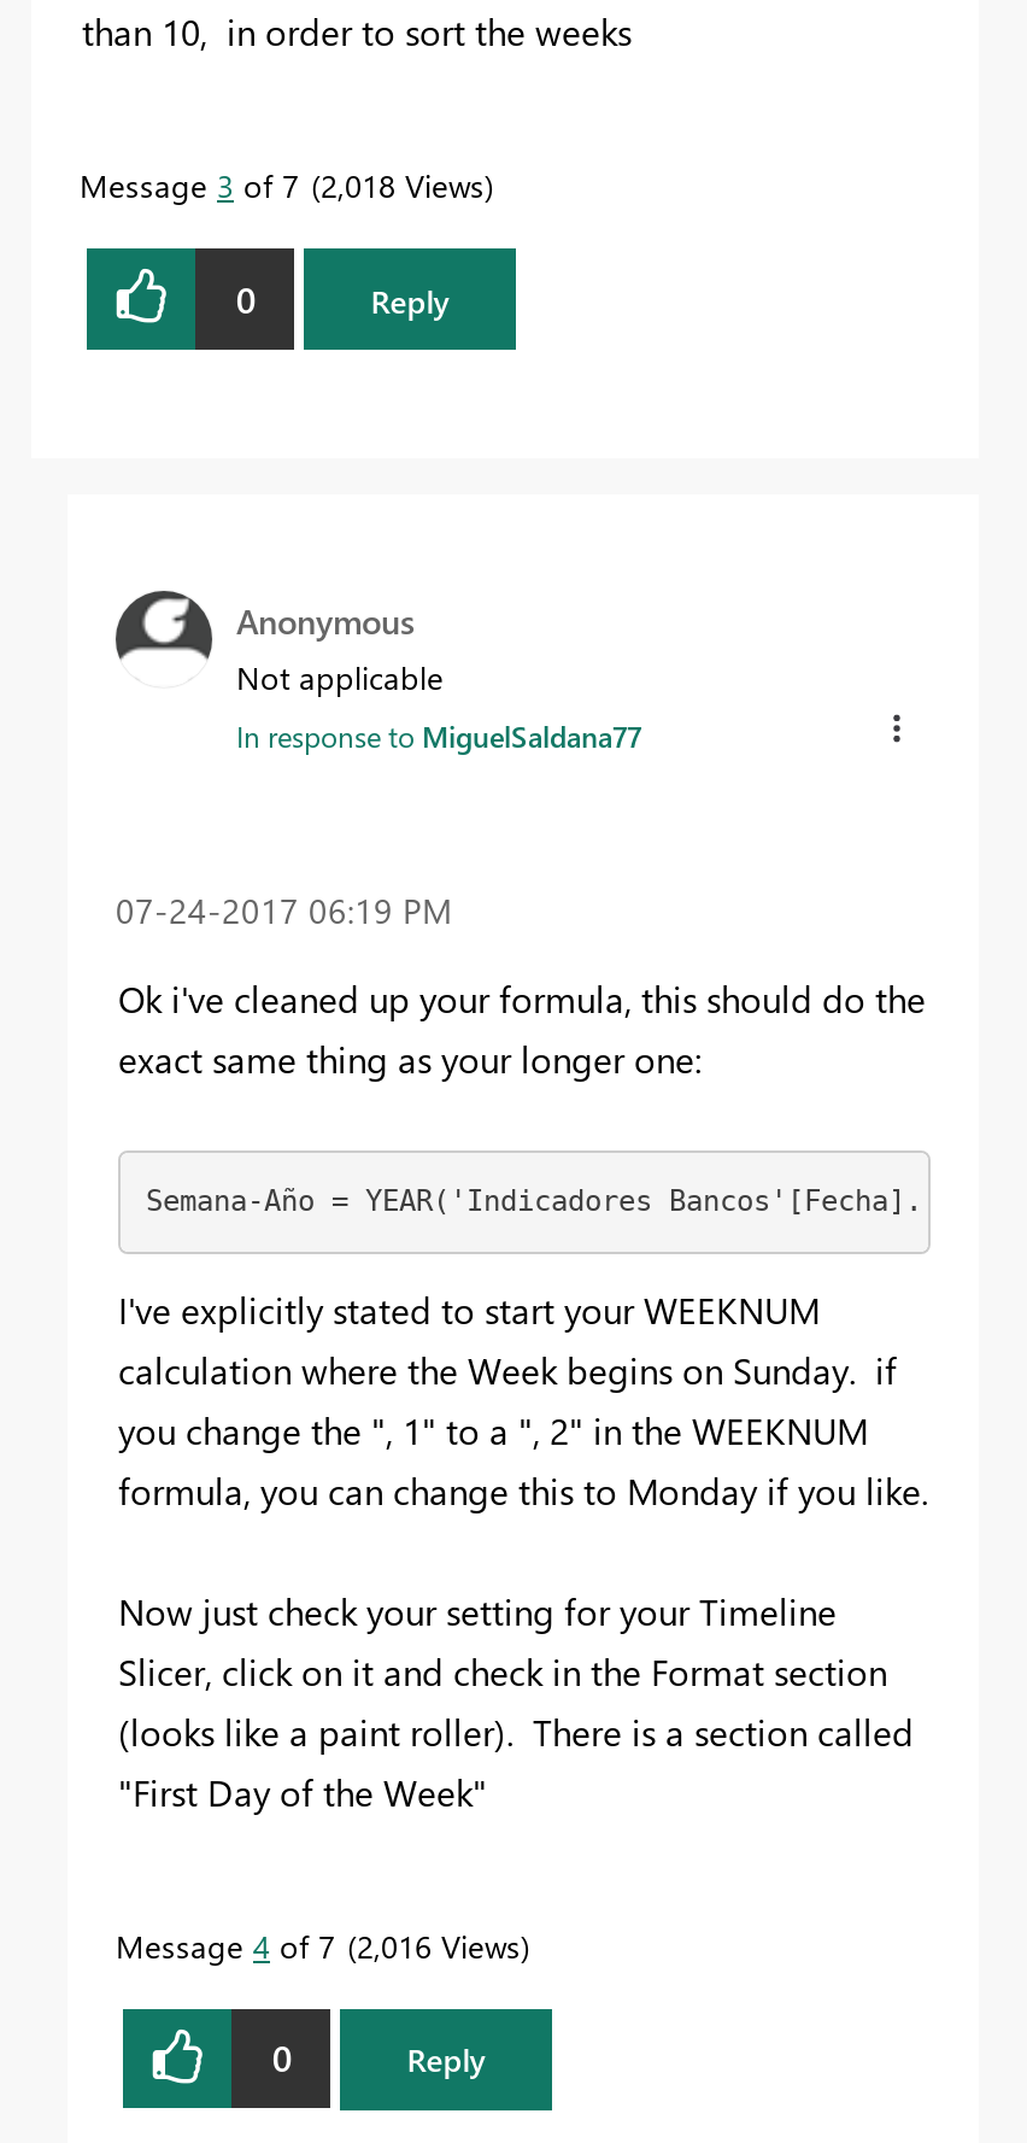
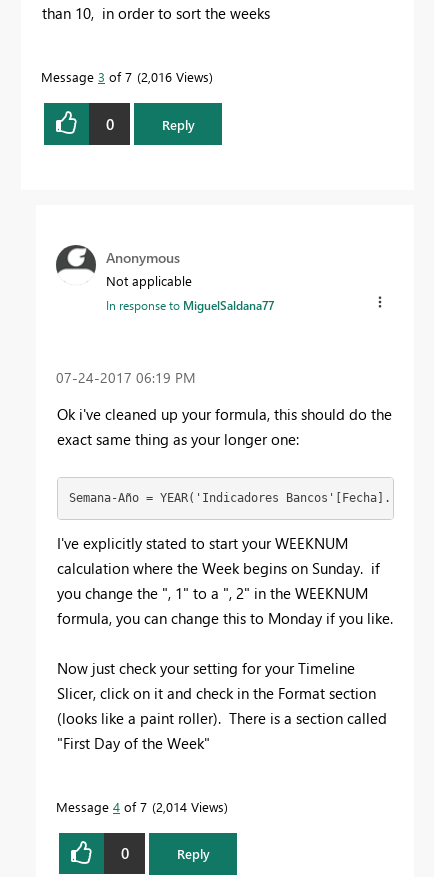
[80,165,485,206] Message 3 of 7 2,018 Views -> [41,68,209,85] Message 3 of 7 2,016 Views
[116,1924,521,1965] Message 4 of 7 2,016 Views -> [56,798,224,815] Message 4 of 7 2,014 Views

